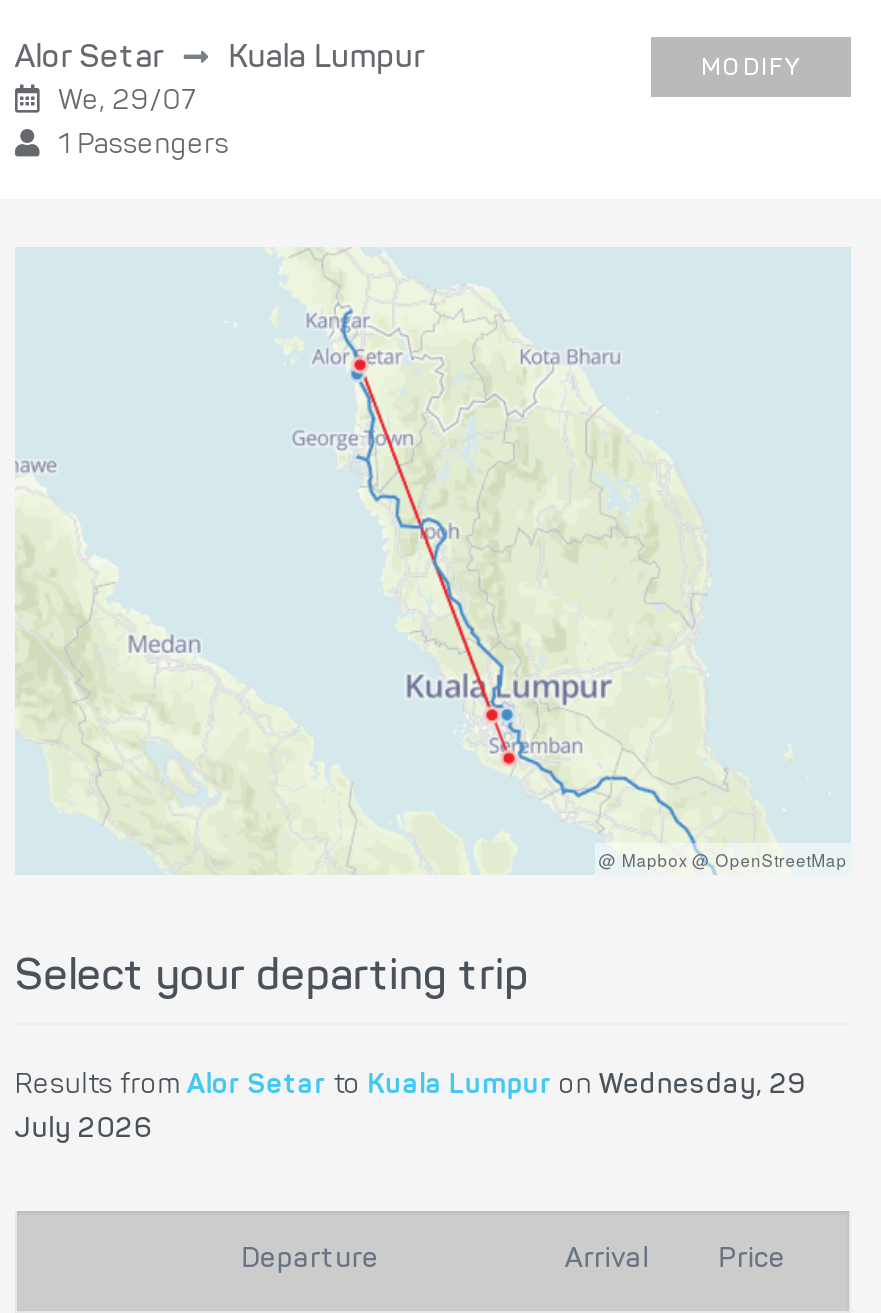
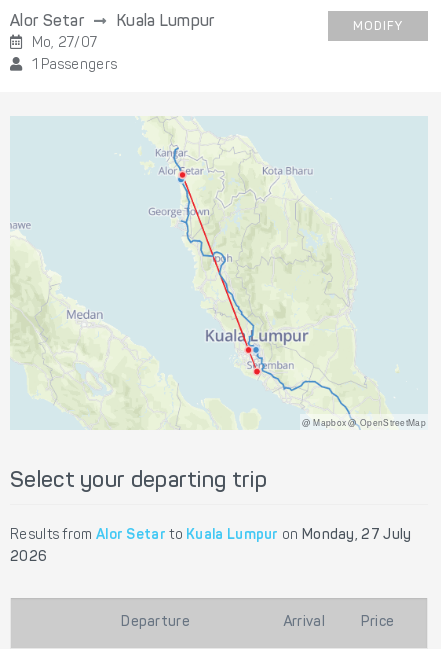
[52,89,196,117] We, 29/07 -> [28,37,97,51] Mo, 27/07
[15,1072,807,1100] Results from Alor Setar to Kuala Lumpur on Wednesday, 29 -> [10,528,411,542] Results from Alor Setar to Kuala Lumpur on Monday, 27 July
[15,1116,152,1144] July 2026 -> [10,550,47,564] 2026

